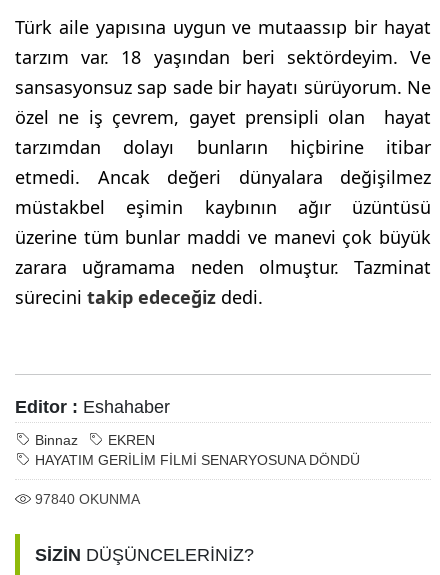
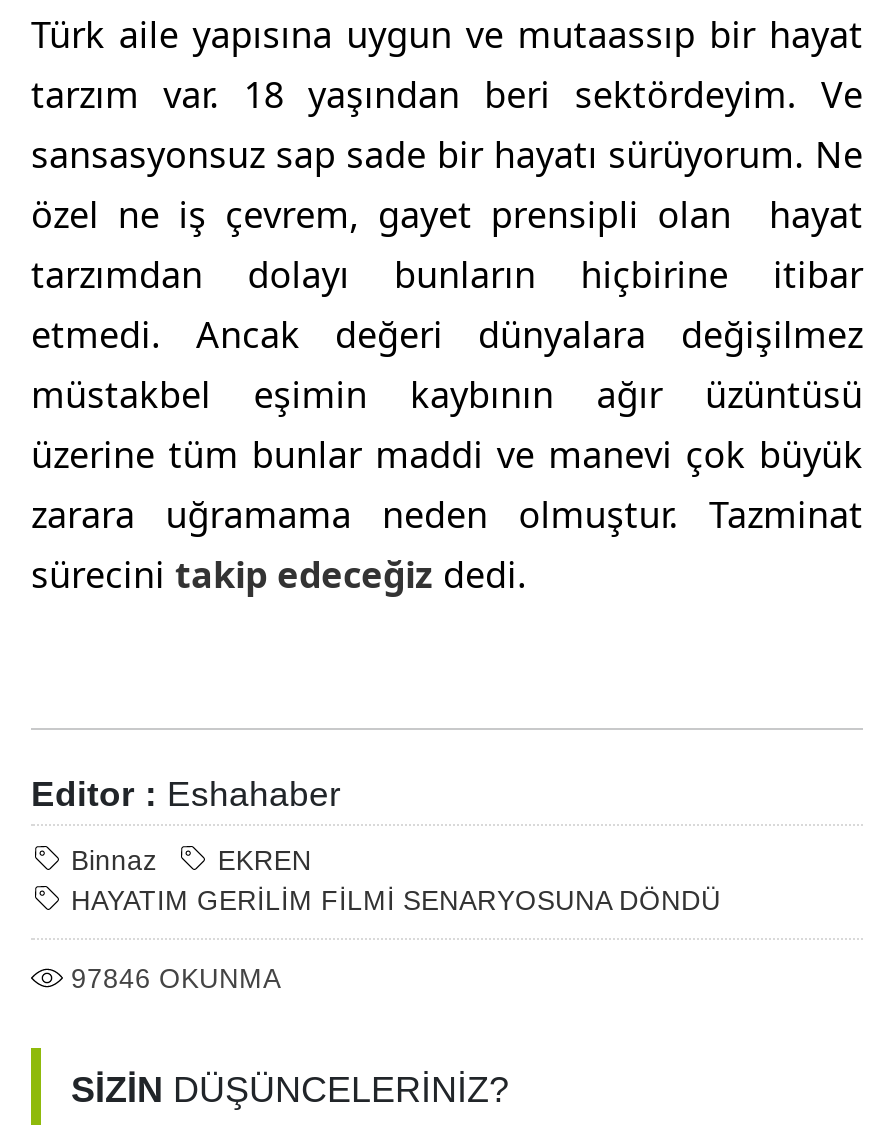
[35,492,140,507] 97840 OKUNMA -> [71,964,281,994] 97846 OKUNMA

